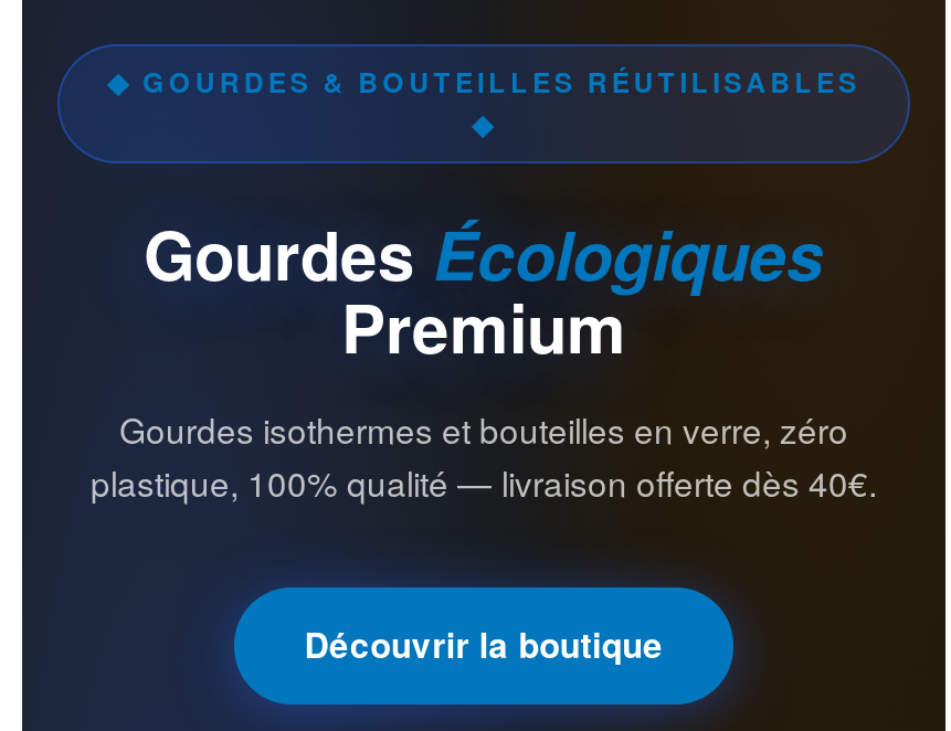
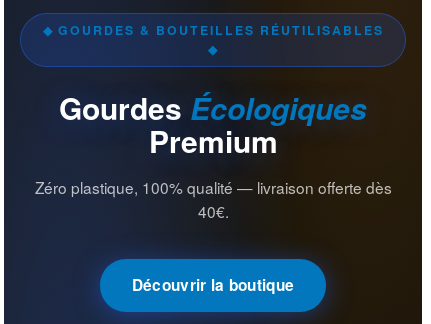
[91,403,877,505] Gourdes isothermes et bouteilles en verre, zéro | plastique, 100% qualité — livraison offerte dès 40€. -> [34,176,391,222] Zéro plastique, 100% qualité — livraison offerte dès | 40€.

